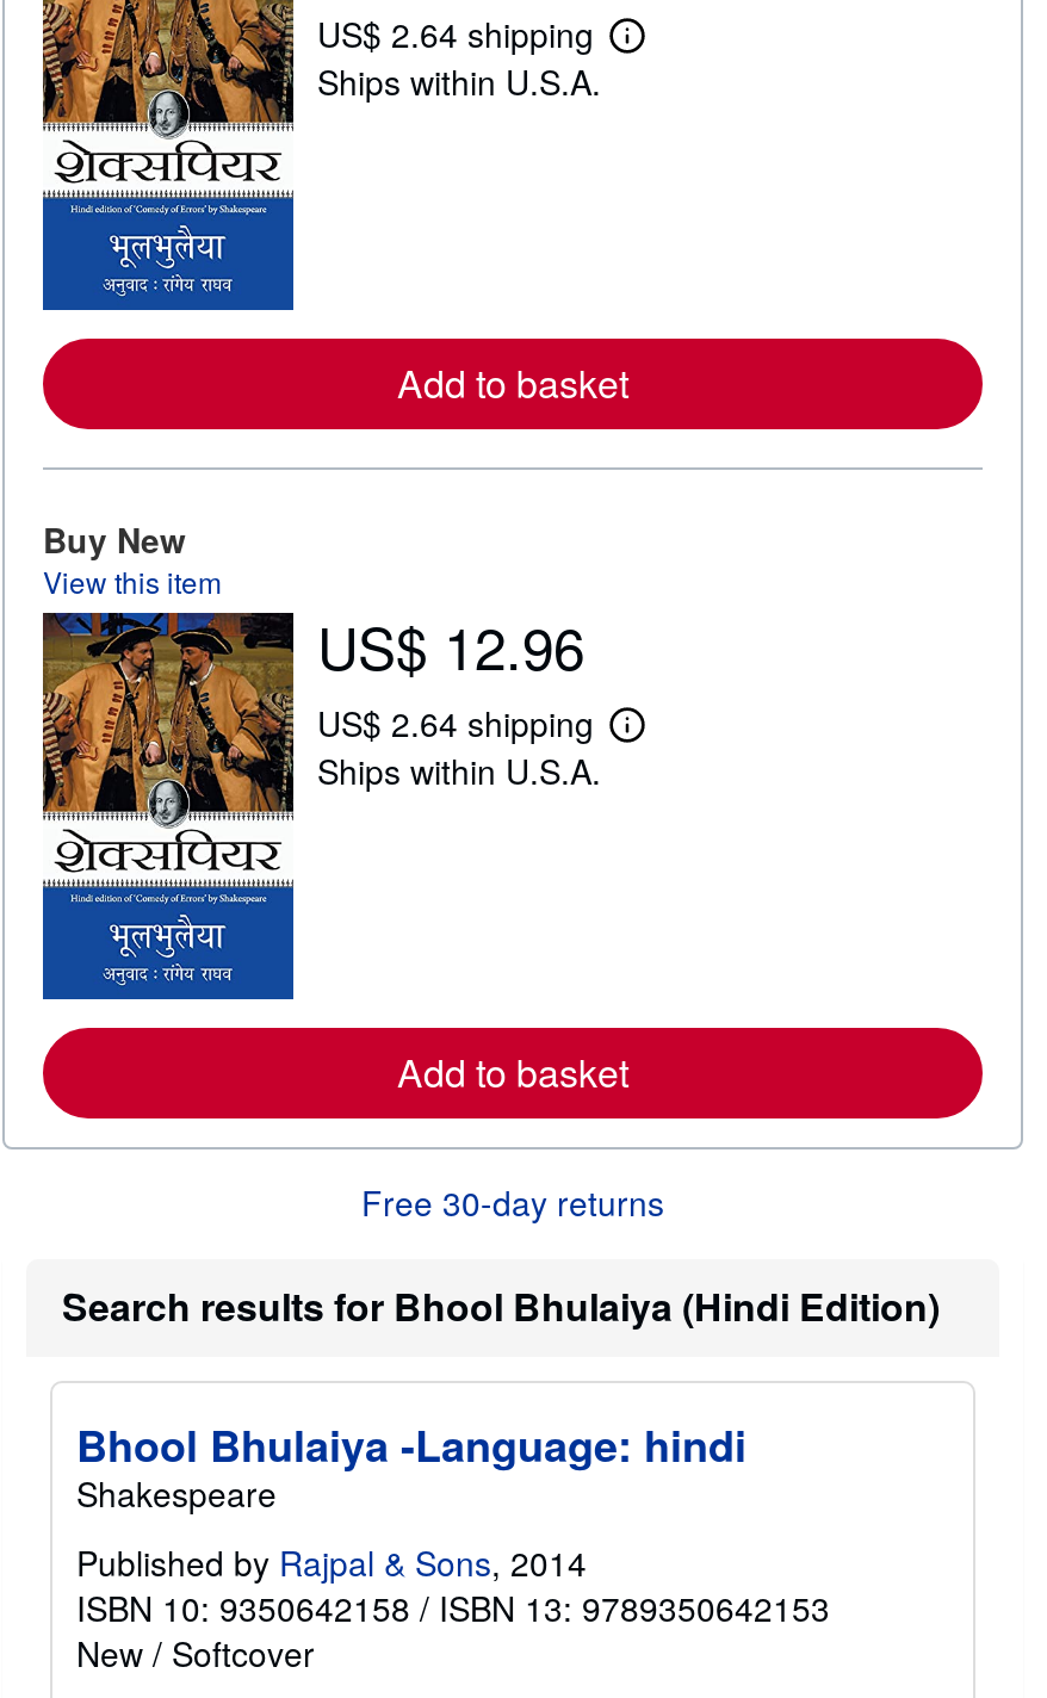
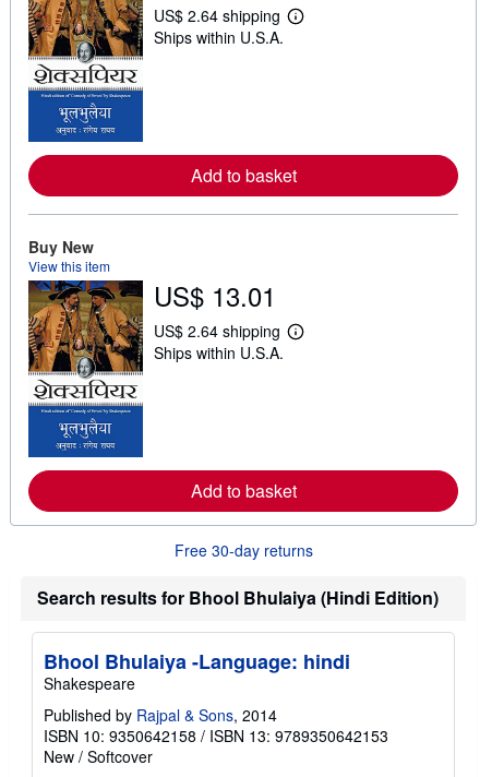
[317,604,584,687] US$ 12.96 -> [154,276,276,314] US$ 13.01

